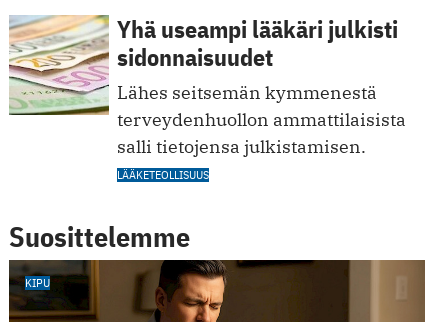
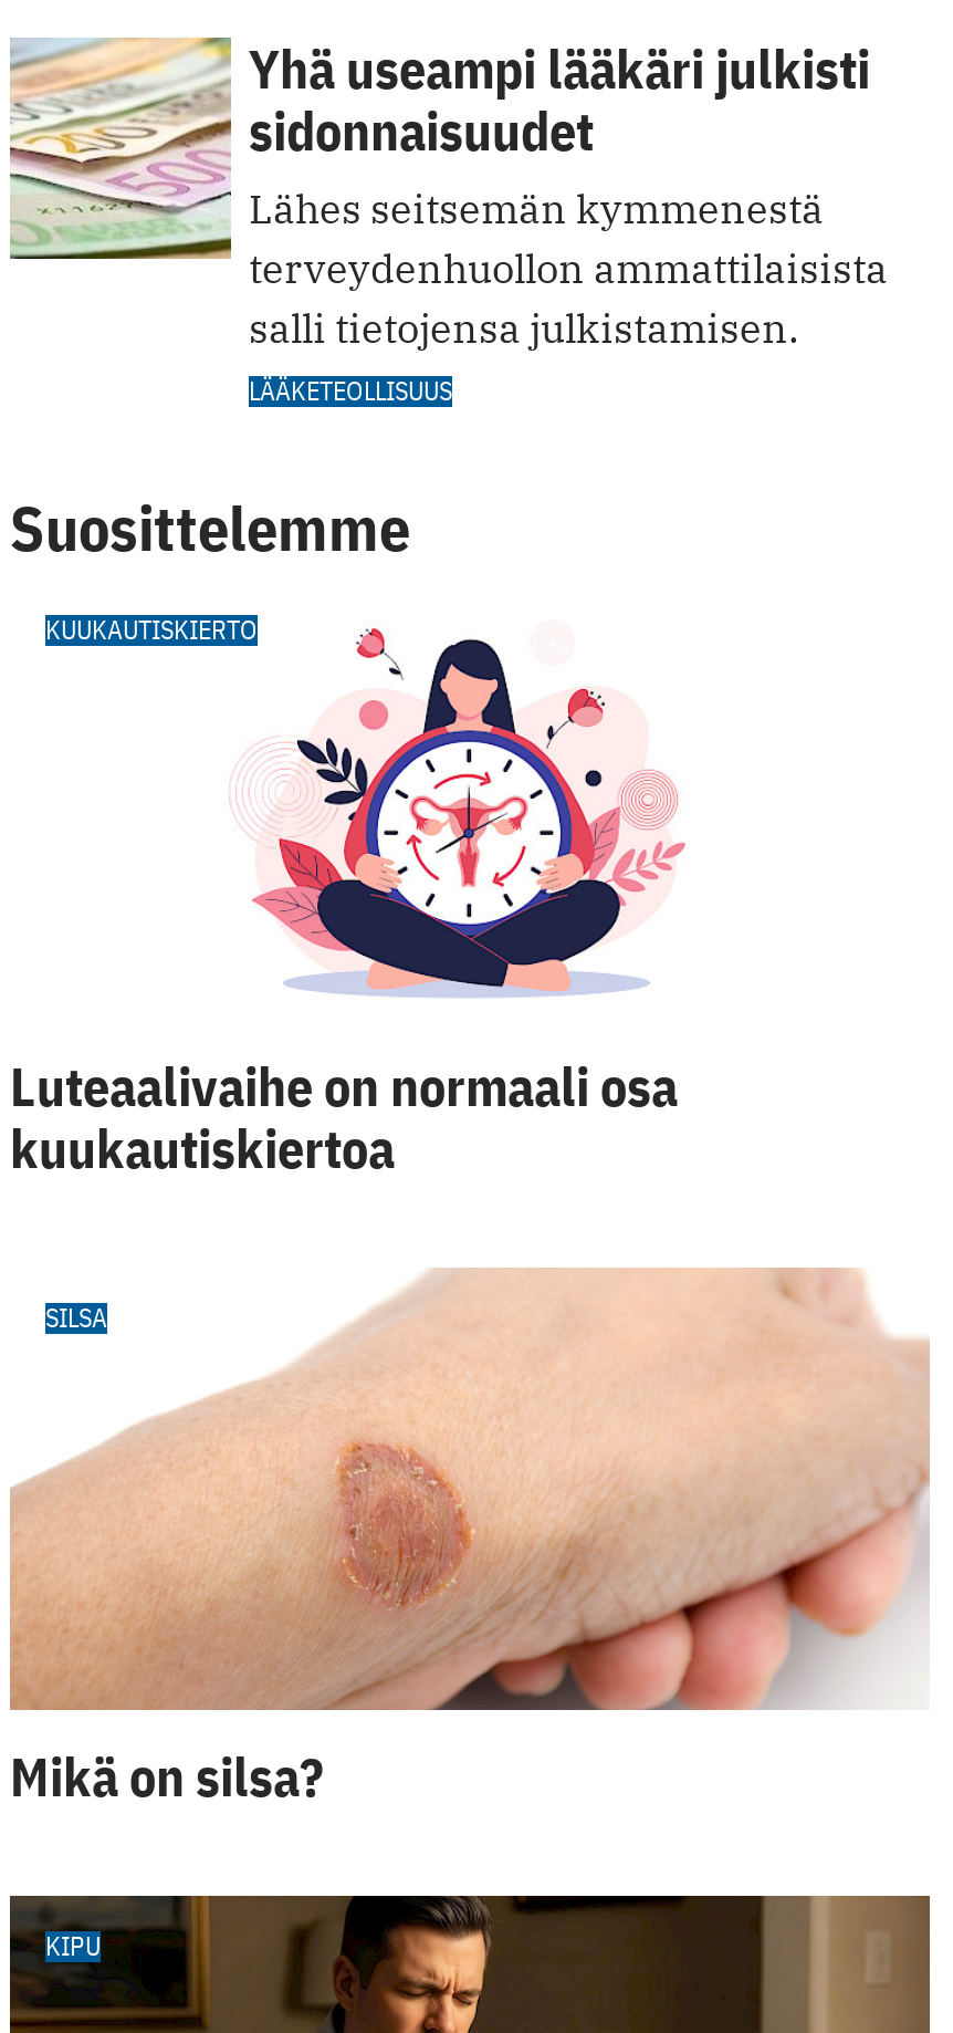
none -> [10,1052,930,1726] [image] | Luteaalivaihe on normaali osa | kuukautiskiertoa | SILSA
none -> [10,1741,324,1811] Mikä on silsa?
none -> [45,613,687,998] [image] | KUUKAUTISKIERTO

